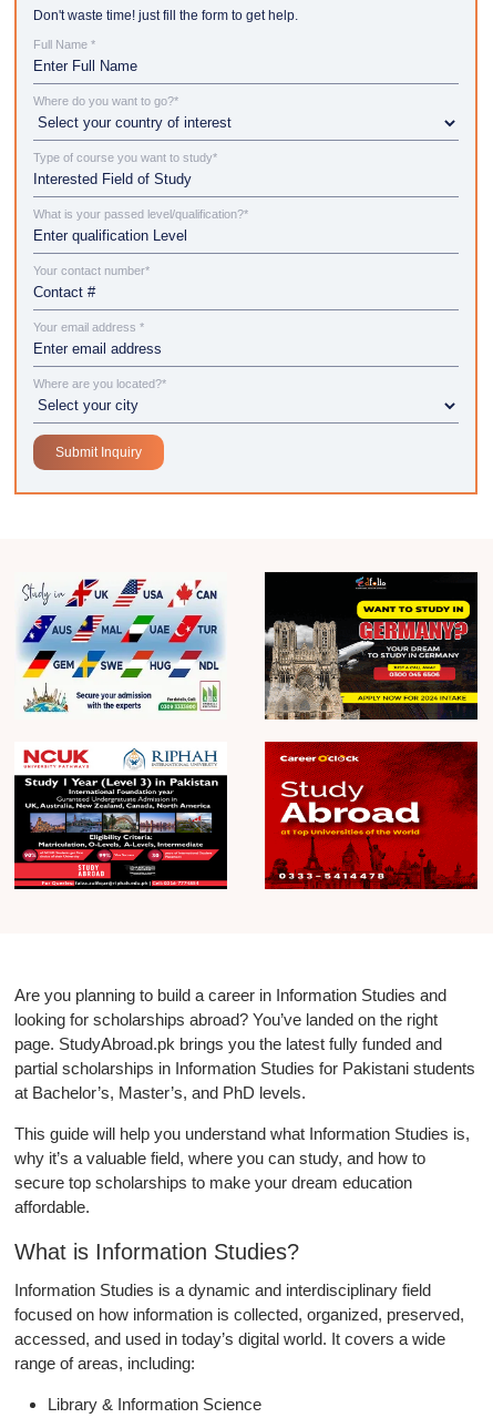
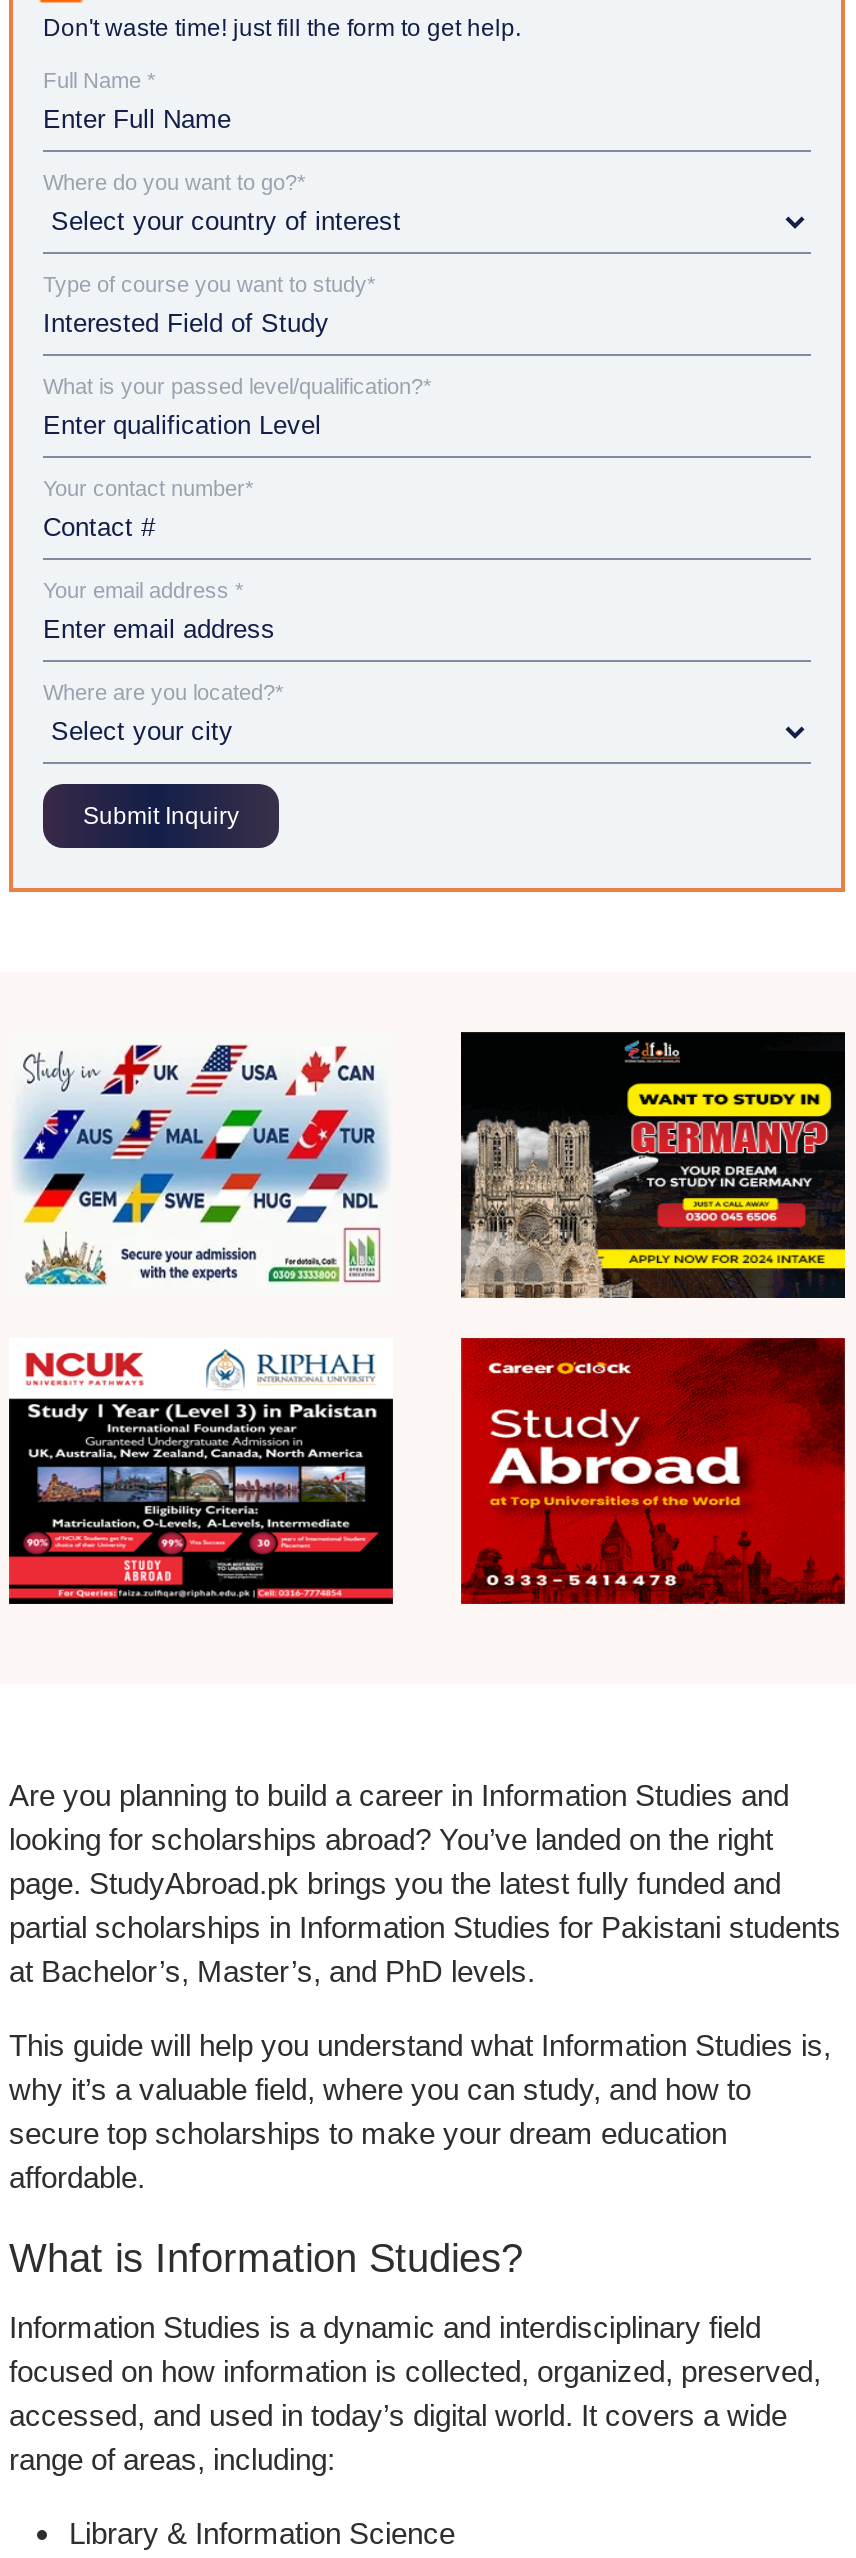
[32,433,165,471] [image] -> [41,782,281,850] [image]

